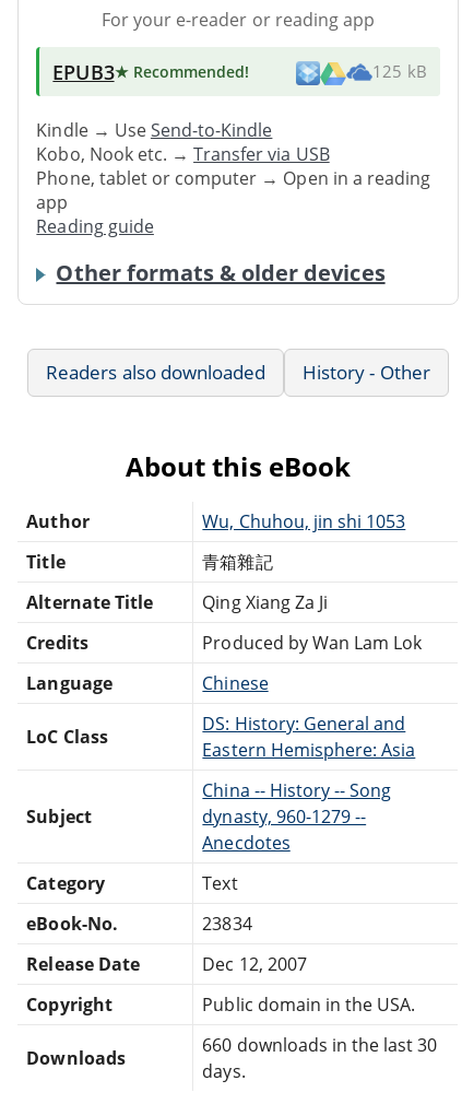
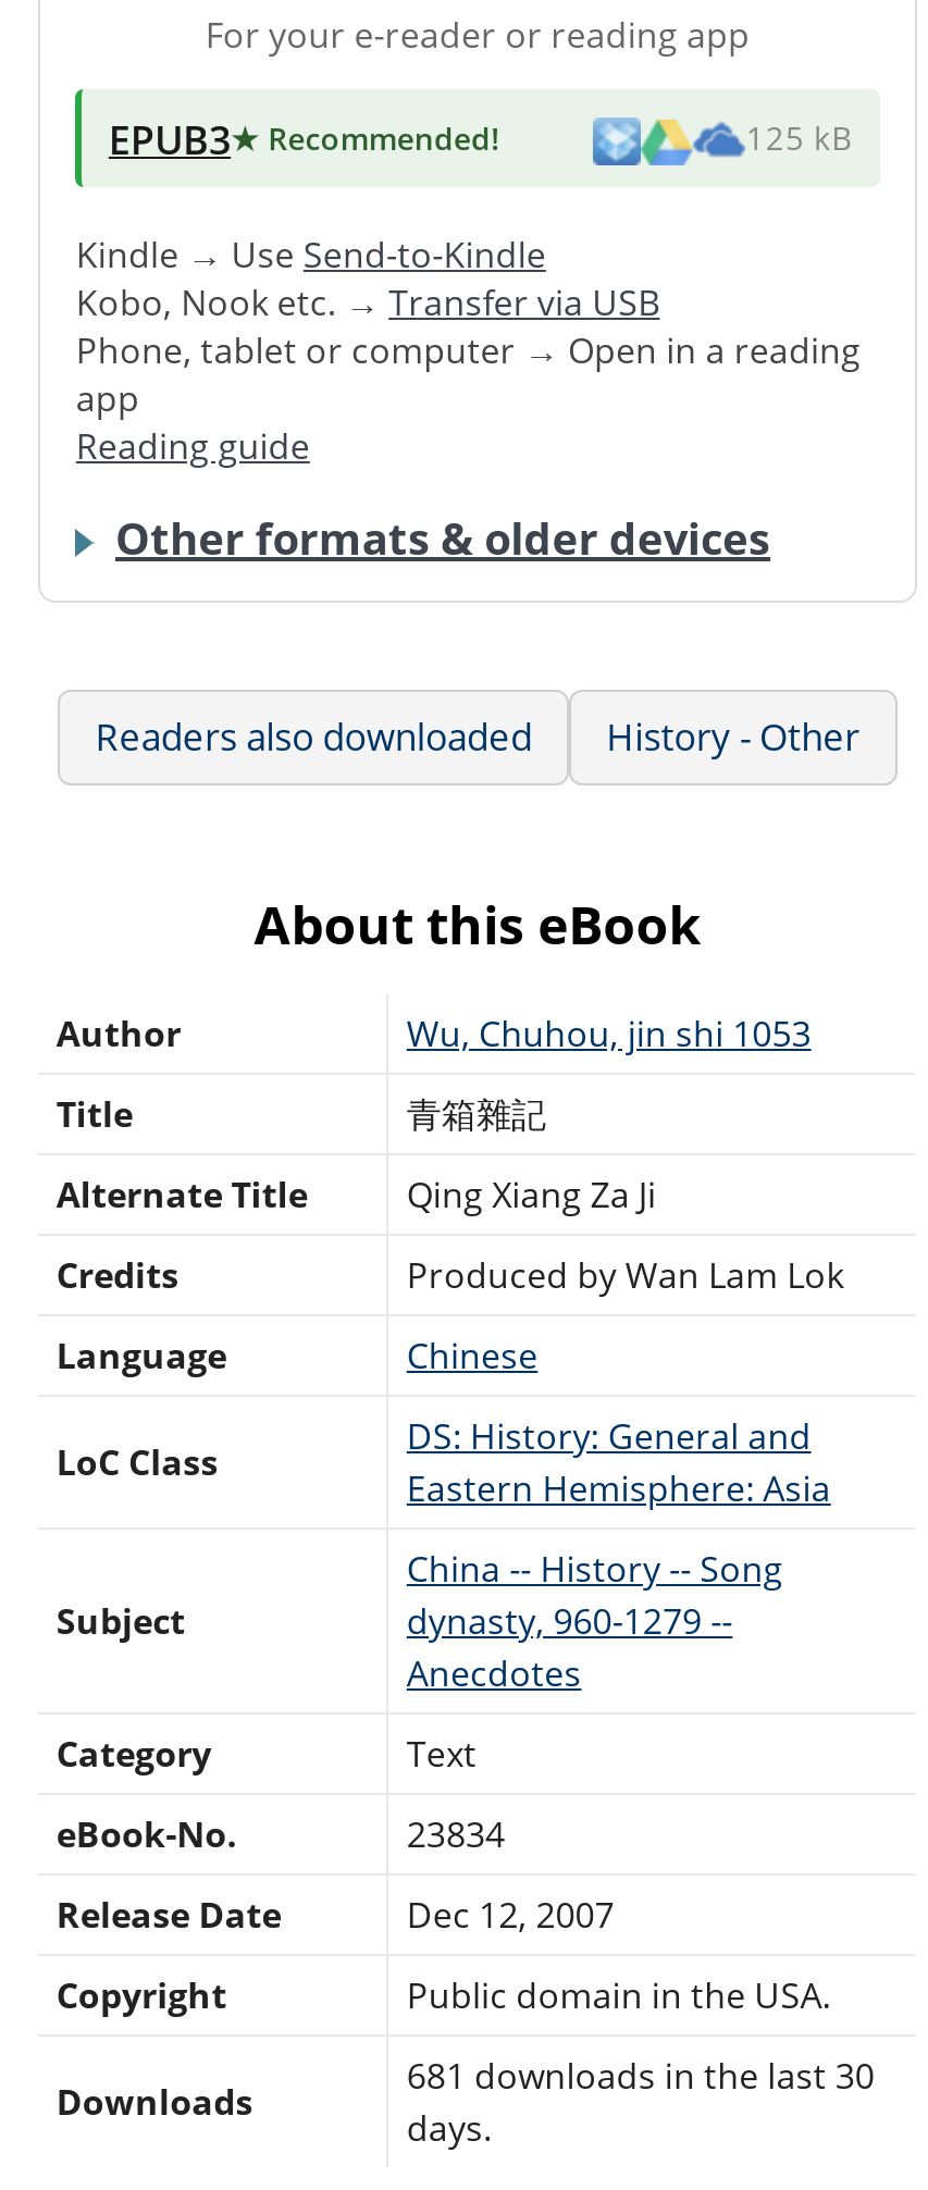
[202,1033,437,1057] 660 downloads in the last 30 -> [407,2051,875,2099] 681 downloads in the last 30

